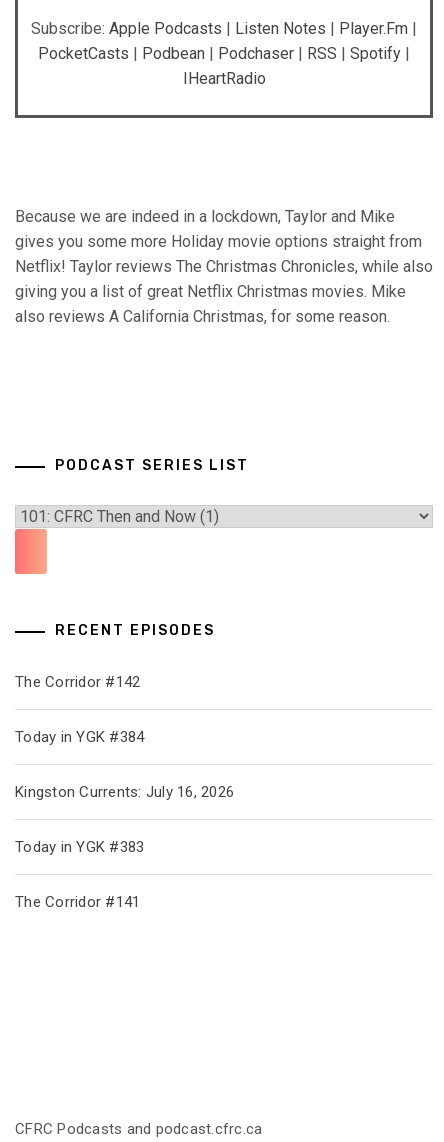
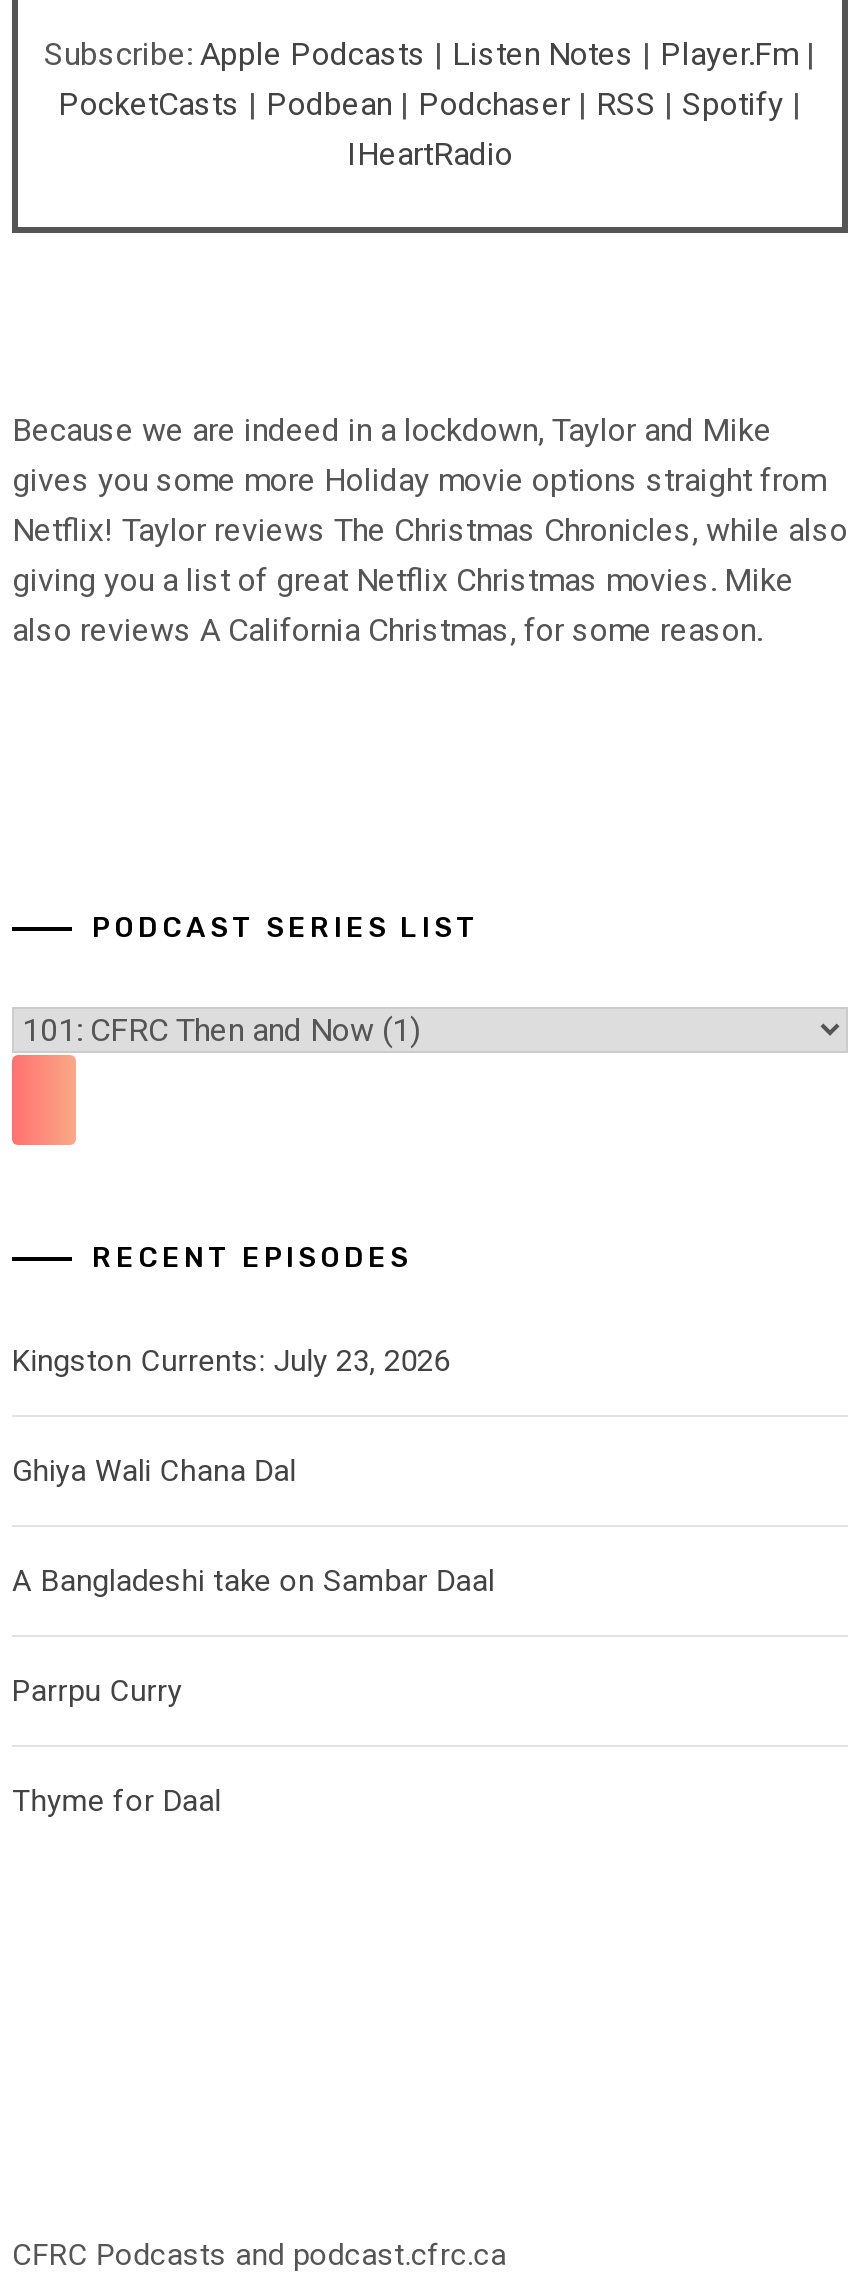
[15,673,140,691] The Corridor #142 -> [12,1343,450,1379] Kingston Currents: July 23, 2026
[15,728,144,746] Today in YGK #384 -> [12,1453,296,1489] Ghiya Wali Chana Dal
[15,783,234,801] Kingston Currents: July 16, 2026 -> [12,1563,494,1599] A Bangladeshi take on Sambar Daal
[15,838,144,856] Today in YGK #383 -> [12,1673,182,1709] Parrpu Curry
[15,893,140,911] The Corridor #141 -> [12,1783,221,1819] Thyme for Daal

